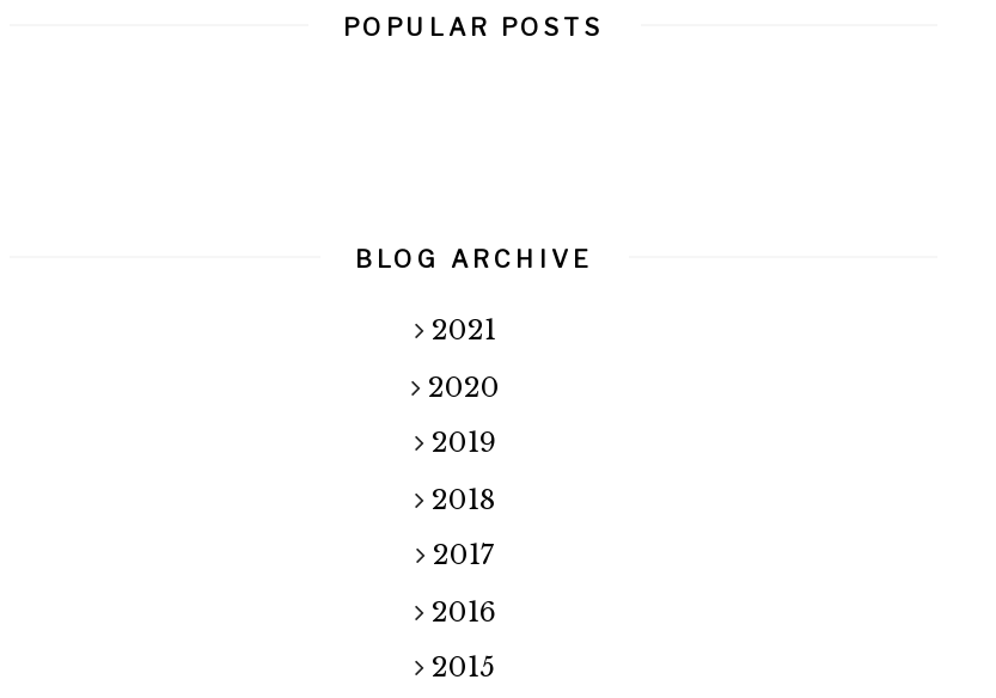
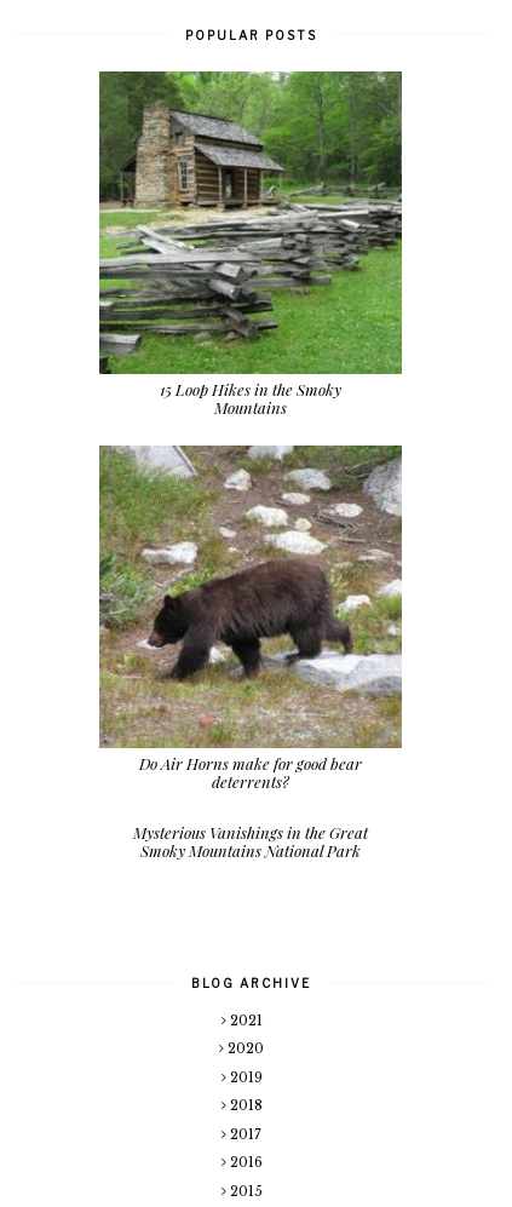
none -> [98,70,403,417] [image] | 15 Loop Hikes in the Smoky | Mountains
none -> [98,444,403,861] [image] | Do Air Horns make for good bear | deterrents? | Mysterious Vanishings in the Great | Smoky Mountains National Park

